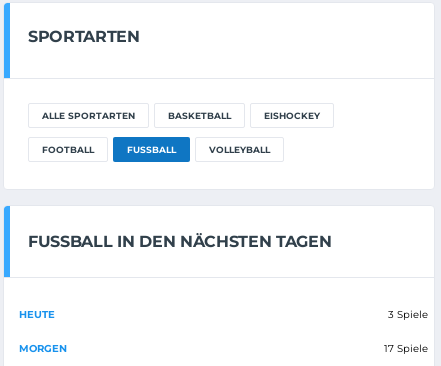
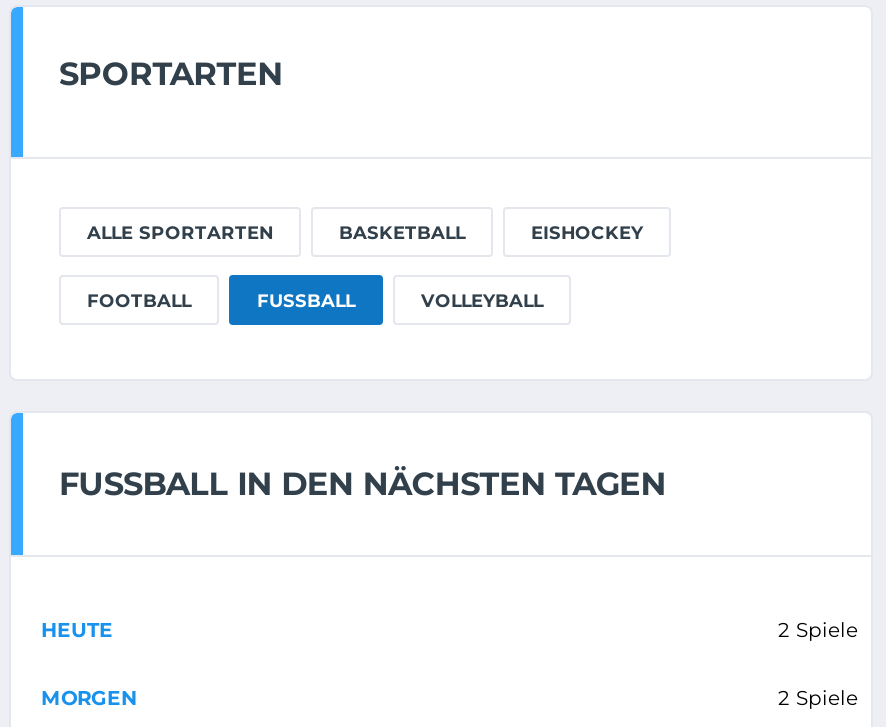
[387,308,427,321] 3 Spiele -> [778,616,858,642] 2 Spiele
[383,342,427,355] 17 Spiele -> [778,684,858,710] 2 Spiele

